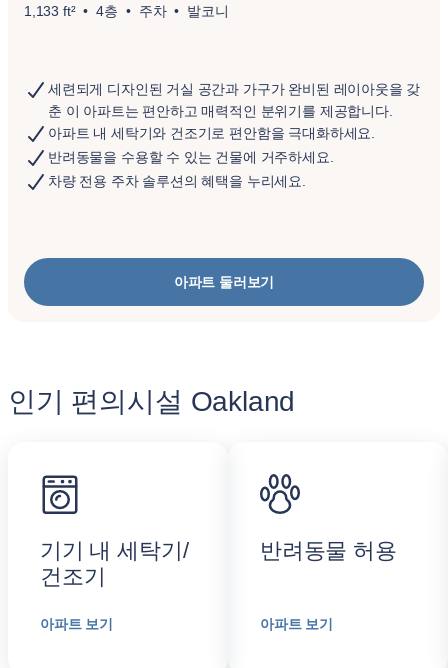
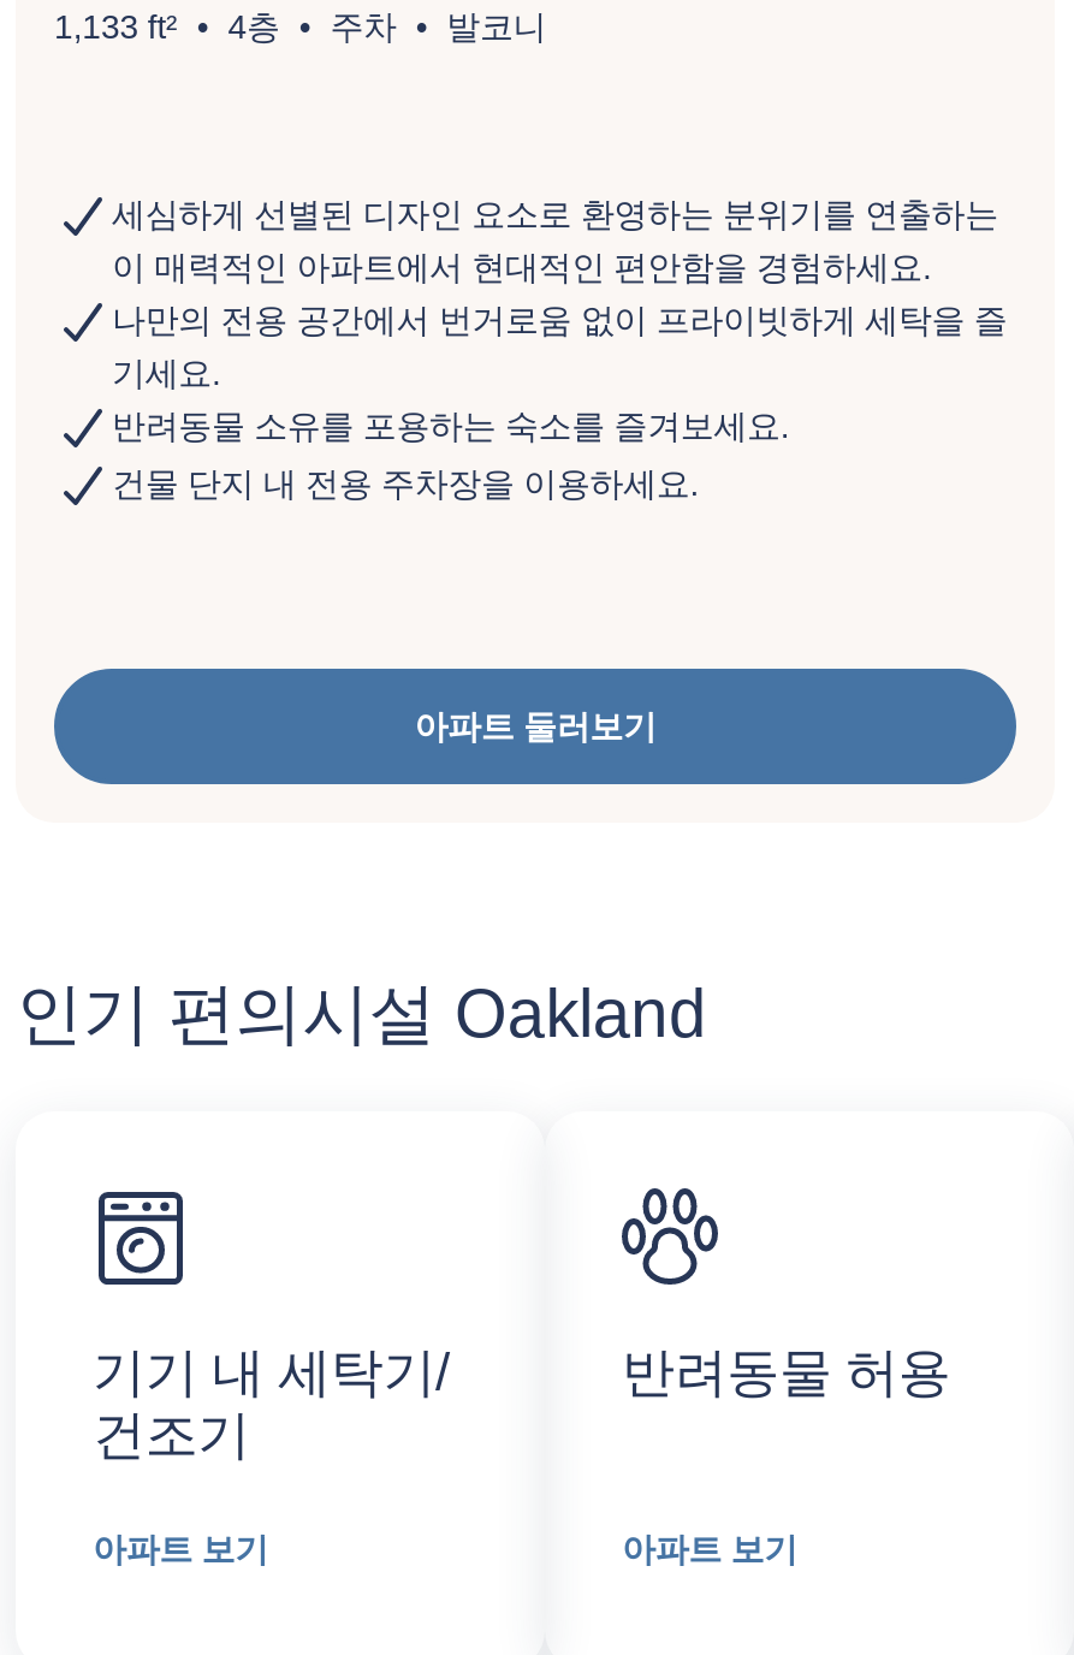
[48,81,420,189] 세련되게 디자인된 거실 공간과 가구가 완비된 레이아웃을 갖 | 춘 이 아파트는 편안하고 매력적인 분위기를 제공합니다. | 아파트 내 세탁기와 건조기로 편안함을 극대화하세요. | 반려동물을 수용할 수 있는 건물에 거주하세요. | 차량 전용 주차 솔루션의 혜택을 누리세요. -> [112,195,1007,503] 세심하게 선별된 디자인 요소로 환영하는 분위기를 연출하는 | 이 매력적인 아파트에서 현대적인 편안함을 경험하세요. | 나만의 전용 공간에서 번거로움 없이 프라이빗하게 세탁을 즐 | 기세요. | 반려동물 소유를 포용하는 숙소를 즐겨보세요. | 건물 단지 내 전용 주차장을 이용하세요.

